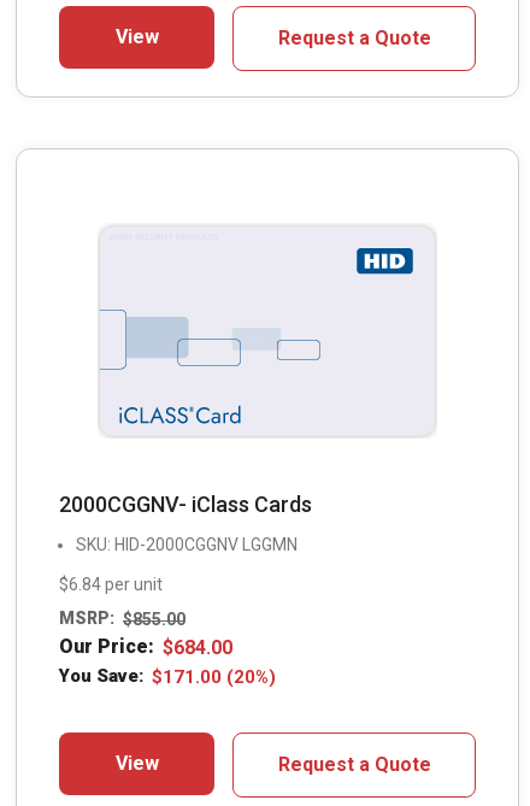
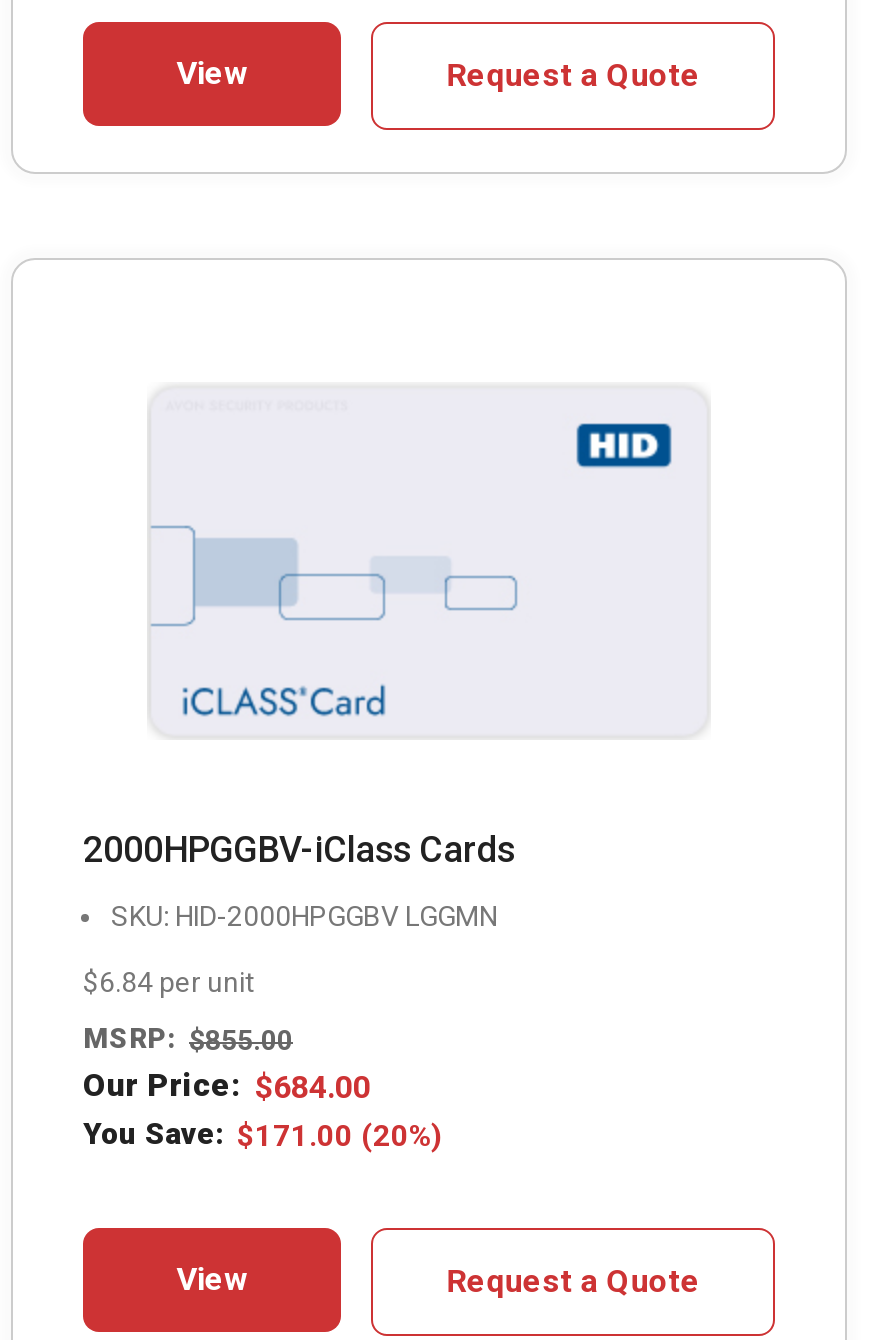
[59,491,312,516] 2000CGGNV- iClass Cards -> [83,827,515,869] 2000HPGGBV-iClass Cards
[76,534,298,554] SKU: HID-2000CGGNV LGGMN -> [111,899,497,931] SKU: HID-2000HPGGBV LGGMN

